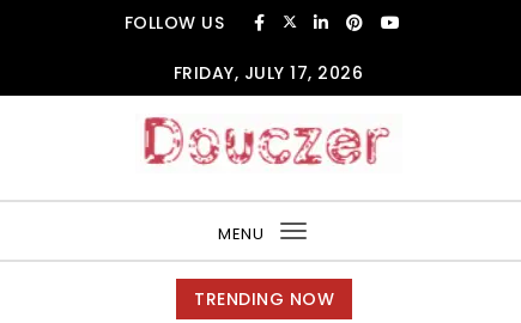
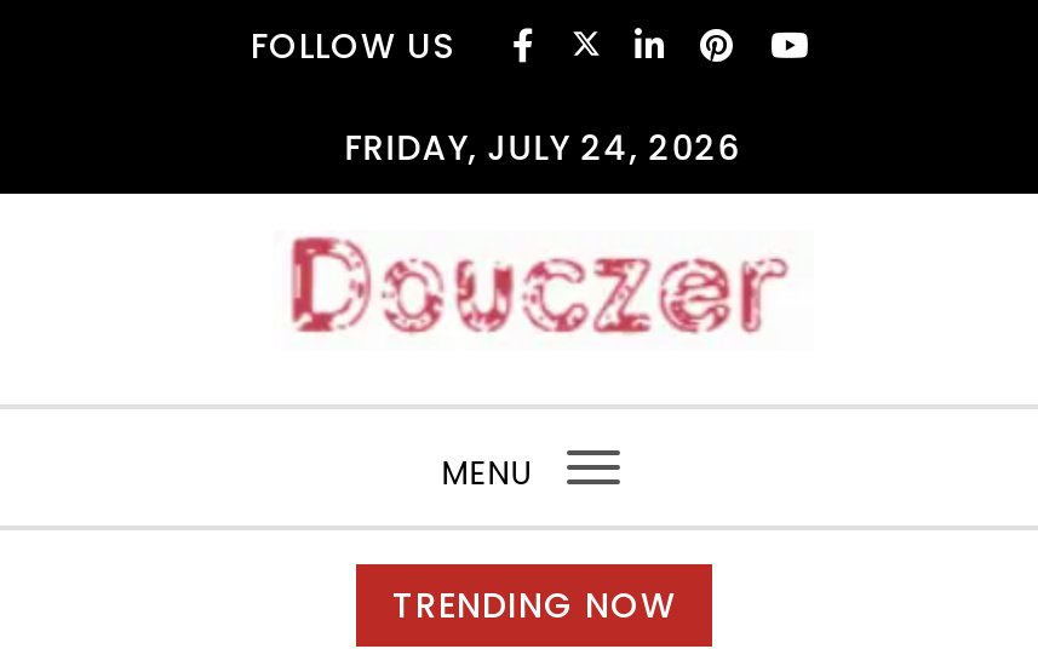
[173,61,363,85] FRIDAY, JULY 17, 2026 -> [344,124,741,172] FRIDAY, JULY 24, 2026

